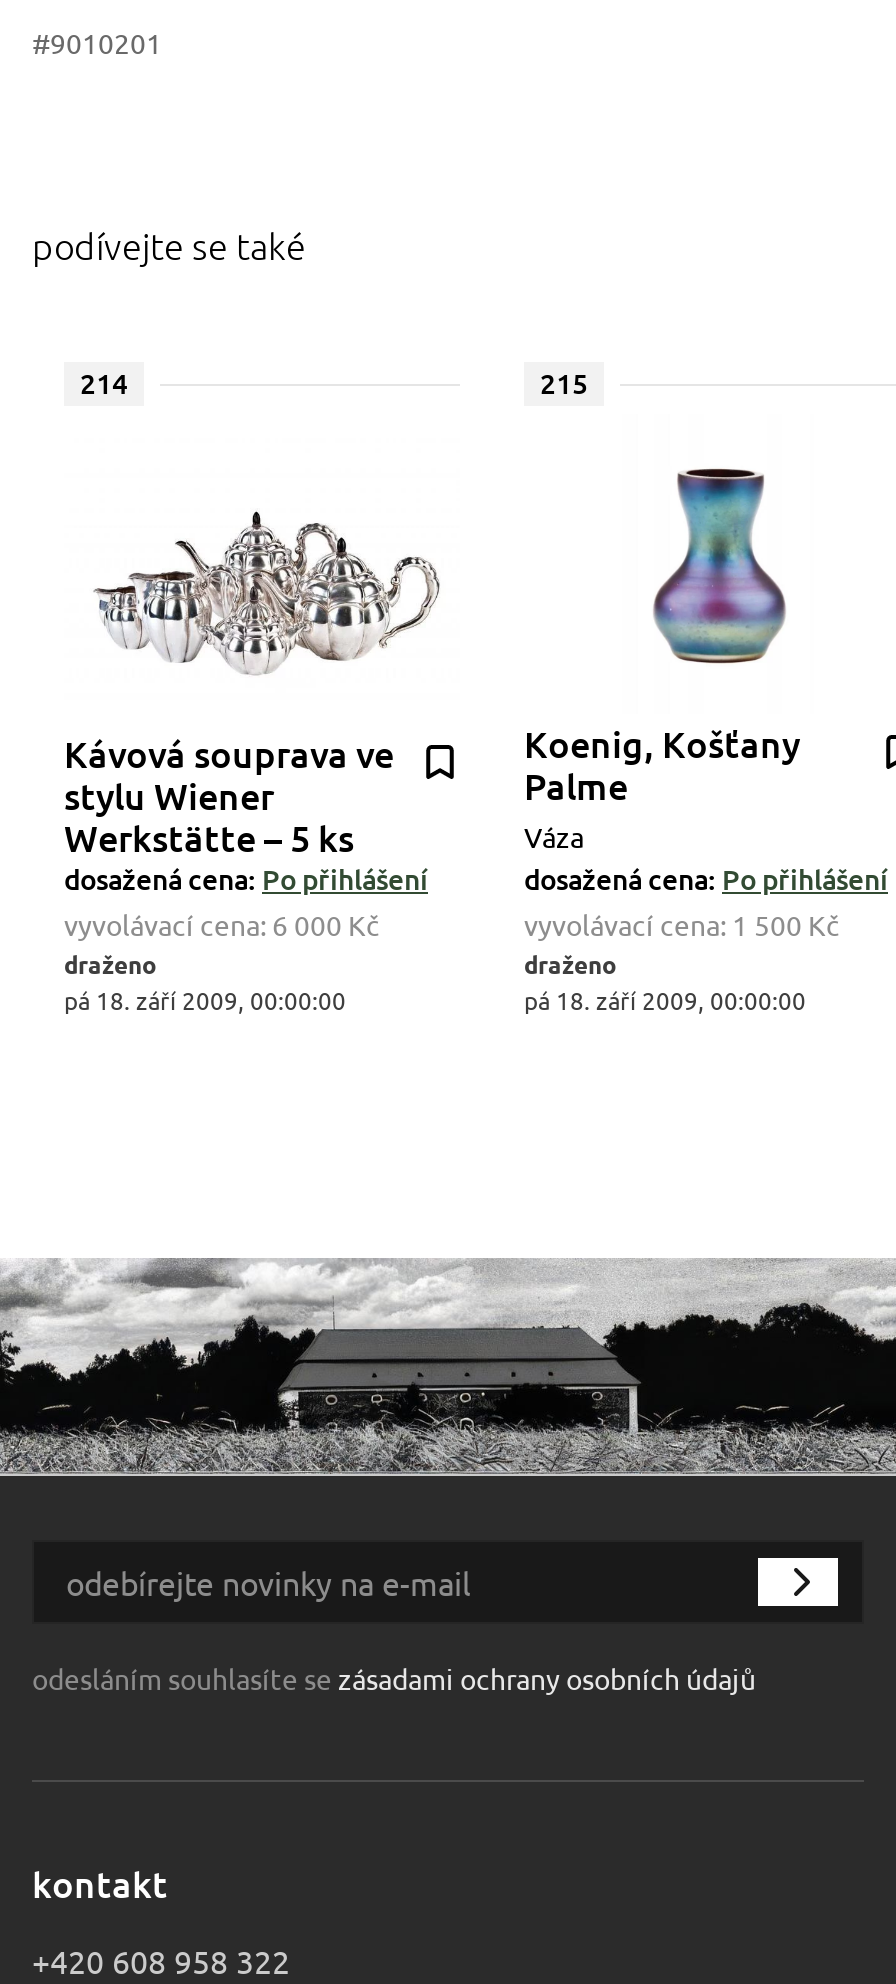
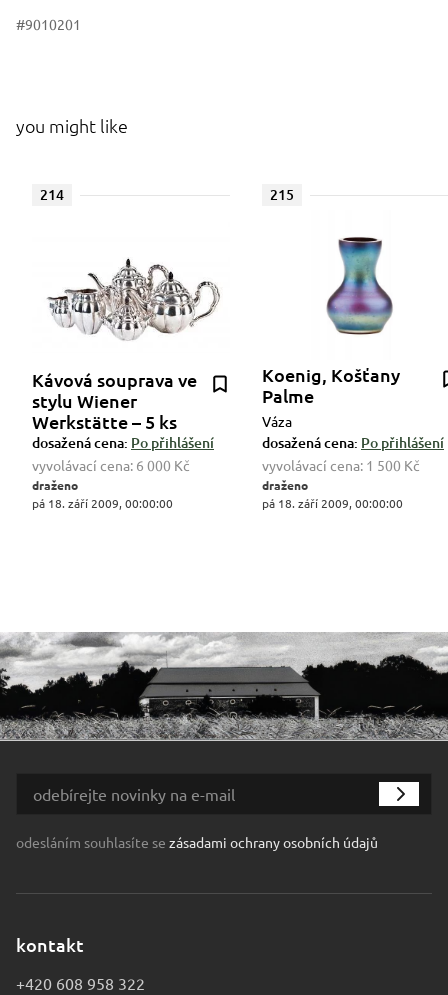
[32,222,306,268] podívejte se také -> [16,114,128,137] you might like

